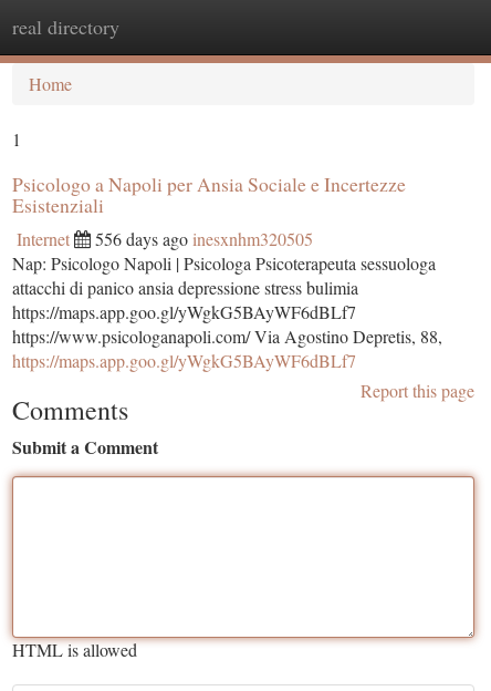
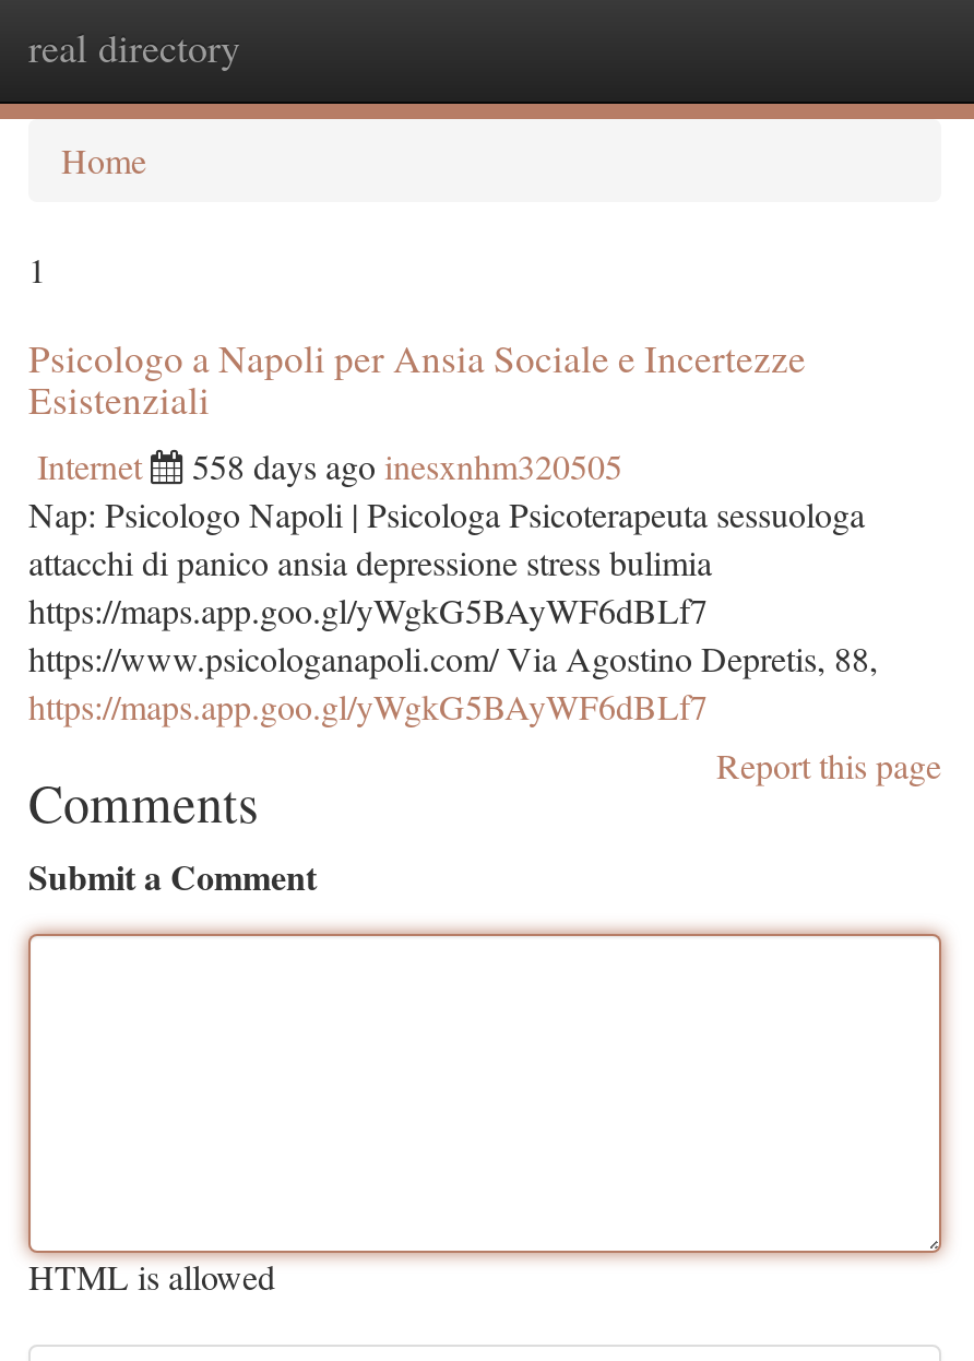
[95,227,313,250] 556 days ago inesxnhm320505 -> [192,442,622,488] 558 days ago inesxnhm320505

